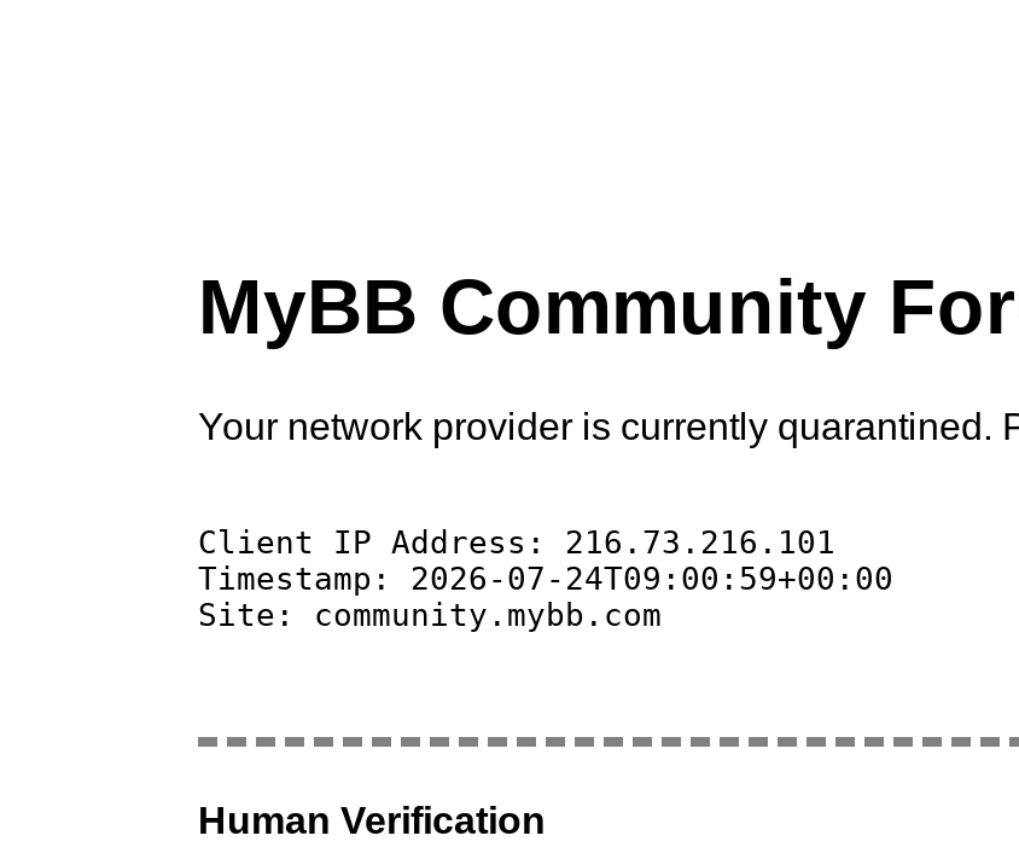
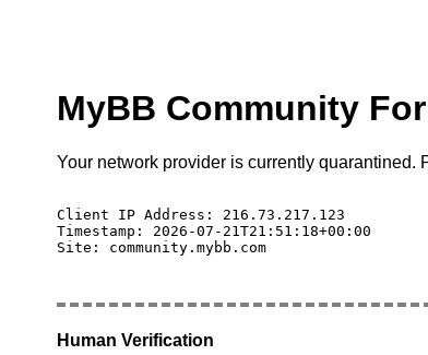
[198,524,855,560] Client IP Address: 216.73.216.101 -> [57,206,354,223] Client IP Address: 216.73.217.123
[198,560,893,597] Timestamp: 2026-07-24T09:00:59+00:00 -> [57,223,371,239] Timestamp: 2026-07-21T21:51:18+00:00

